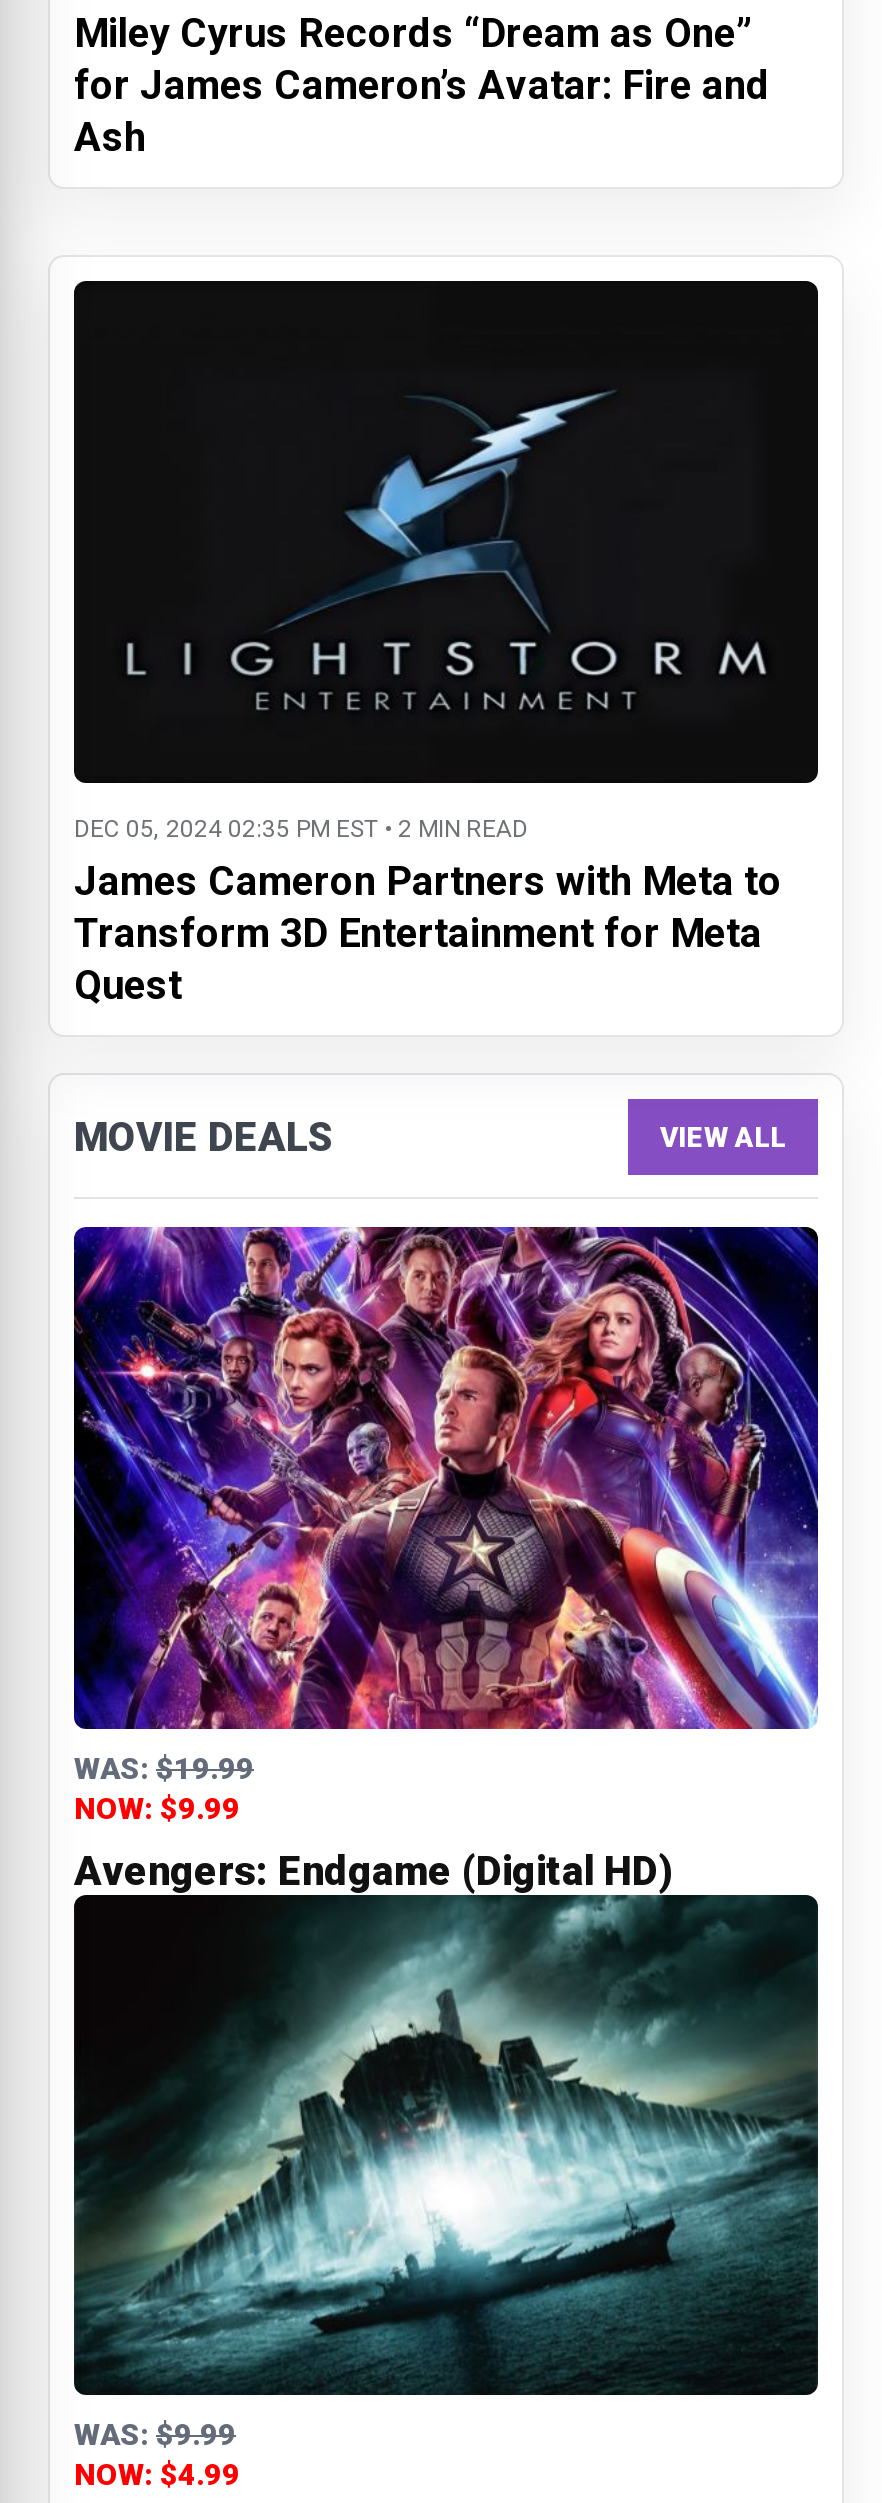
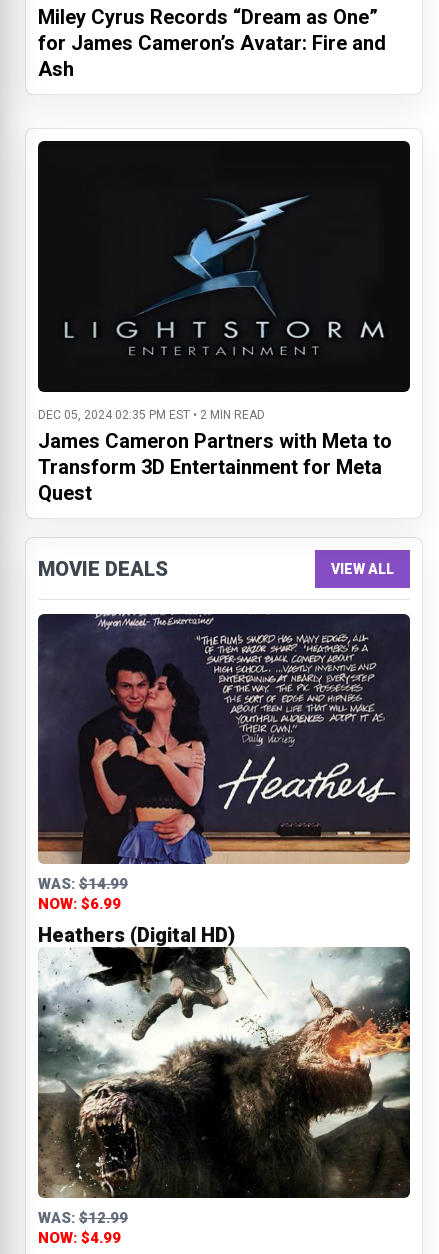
[72,1225,820,1894] [image] | WAS: $19.99 | NOW: $9.99 | Avengers: Endgame (Digital HD) -> [37,613,411,947] [image] | WAS: $14.99 | NOW: $6.99 | Heathers (Digital HD)
[72,1895,820,2453] [image] | WAS: $9.99 -> [37,947,411,1227] [image] | WAS: $12.99

